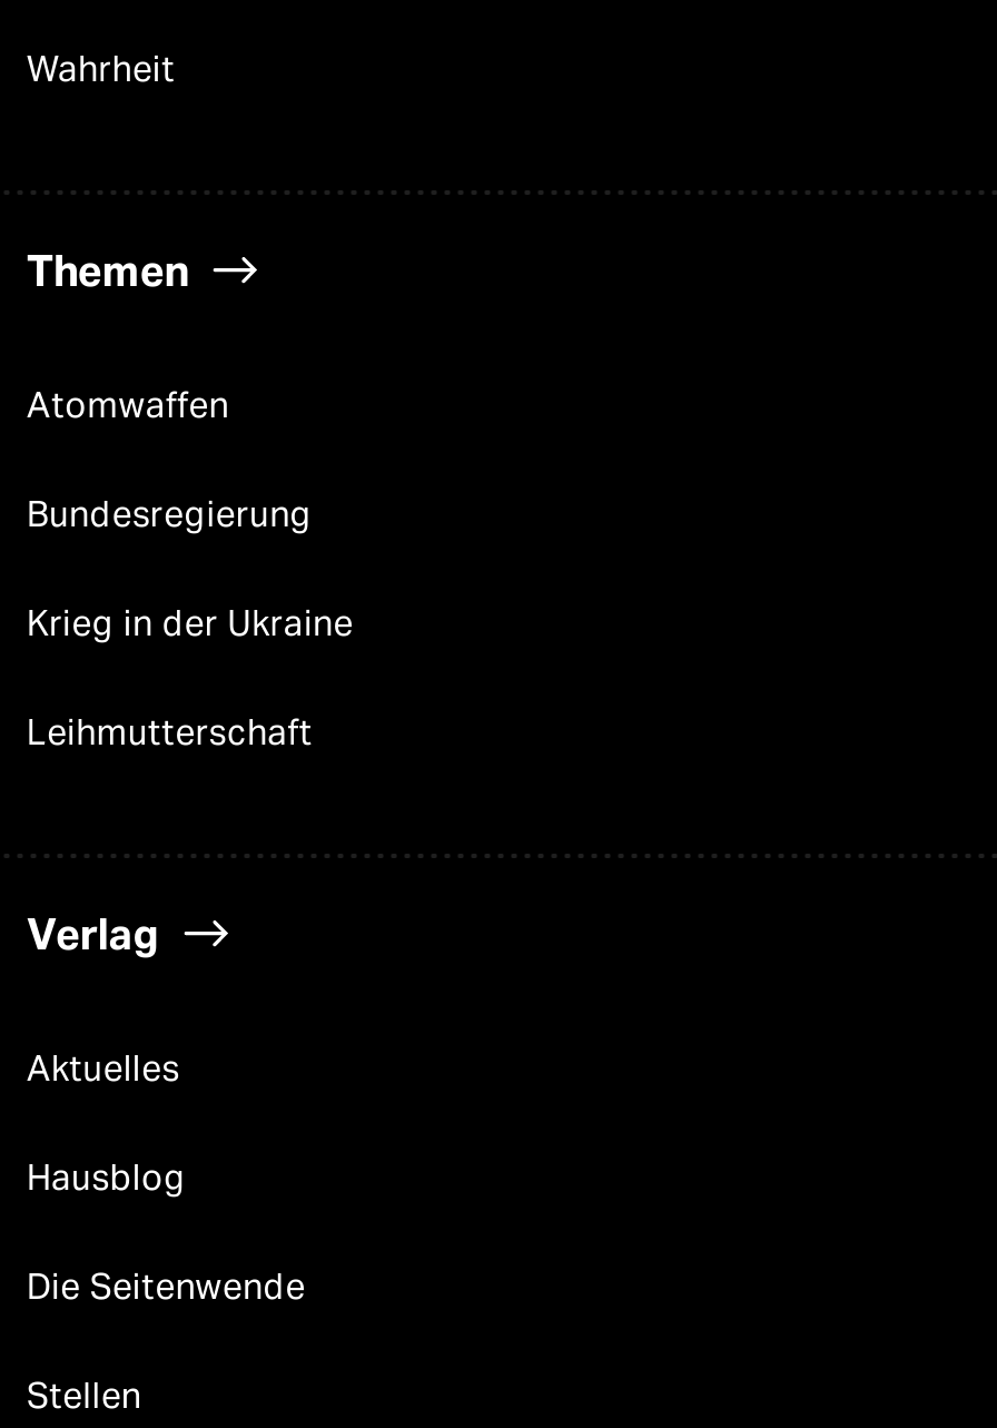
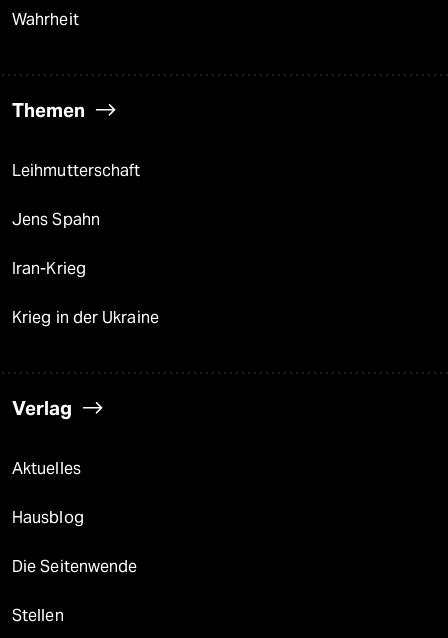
[27,384,312,535] Atomwaffen | Bundesregierung -> none
moved [27,602,354,644] -> [12,308,159,327]: Krieg in der Ukraine
moved [27,711,313,754] -> [12,161,140,180]: Leihmutterschaft
none -> [12,210,100,278] Jens Spahn | Iran-Krieg

